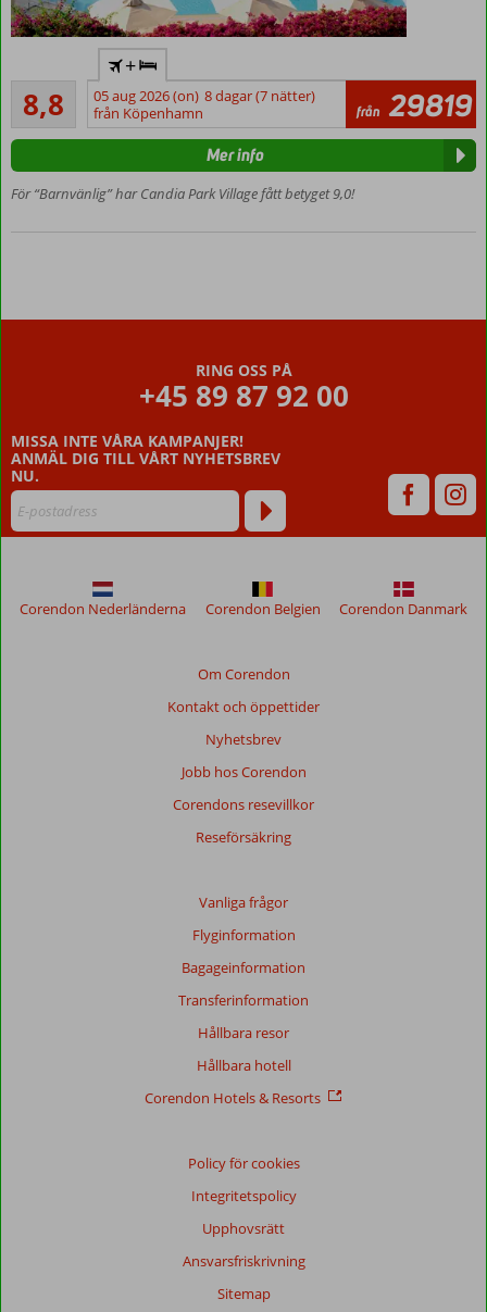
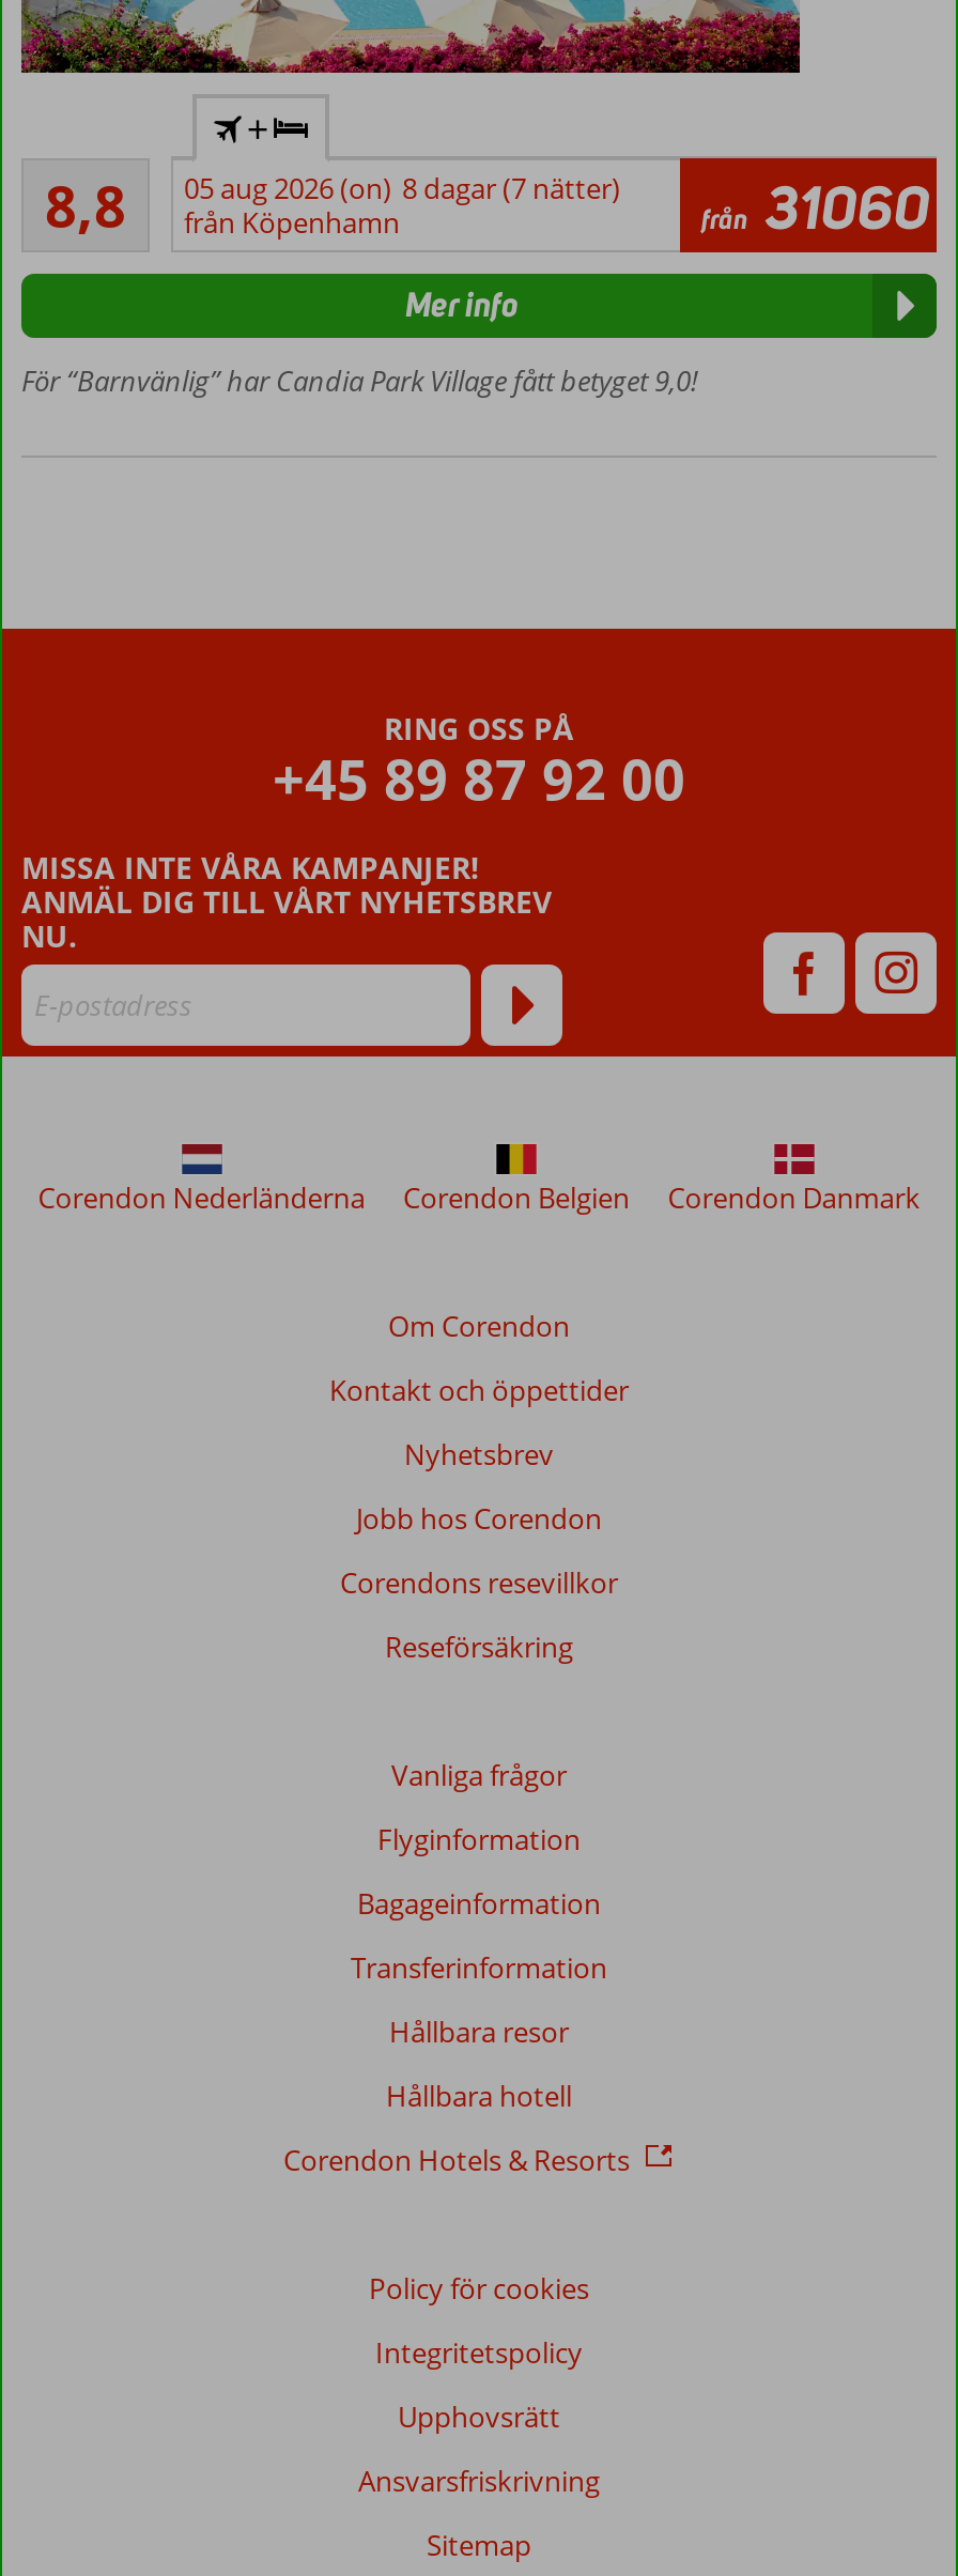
[357,86,473,125] från 29819 -> [701,168,930,245] från 31060

